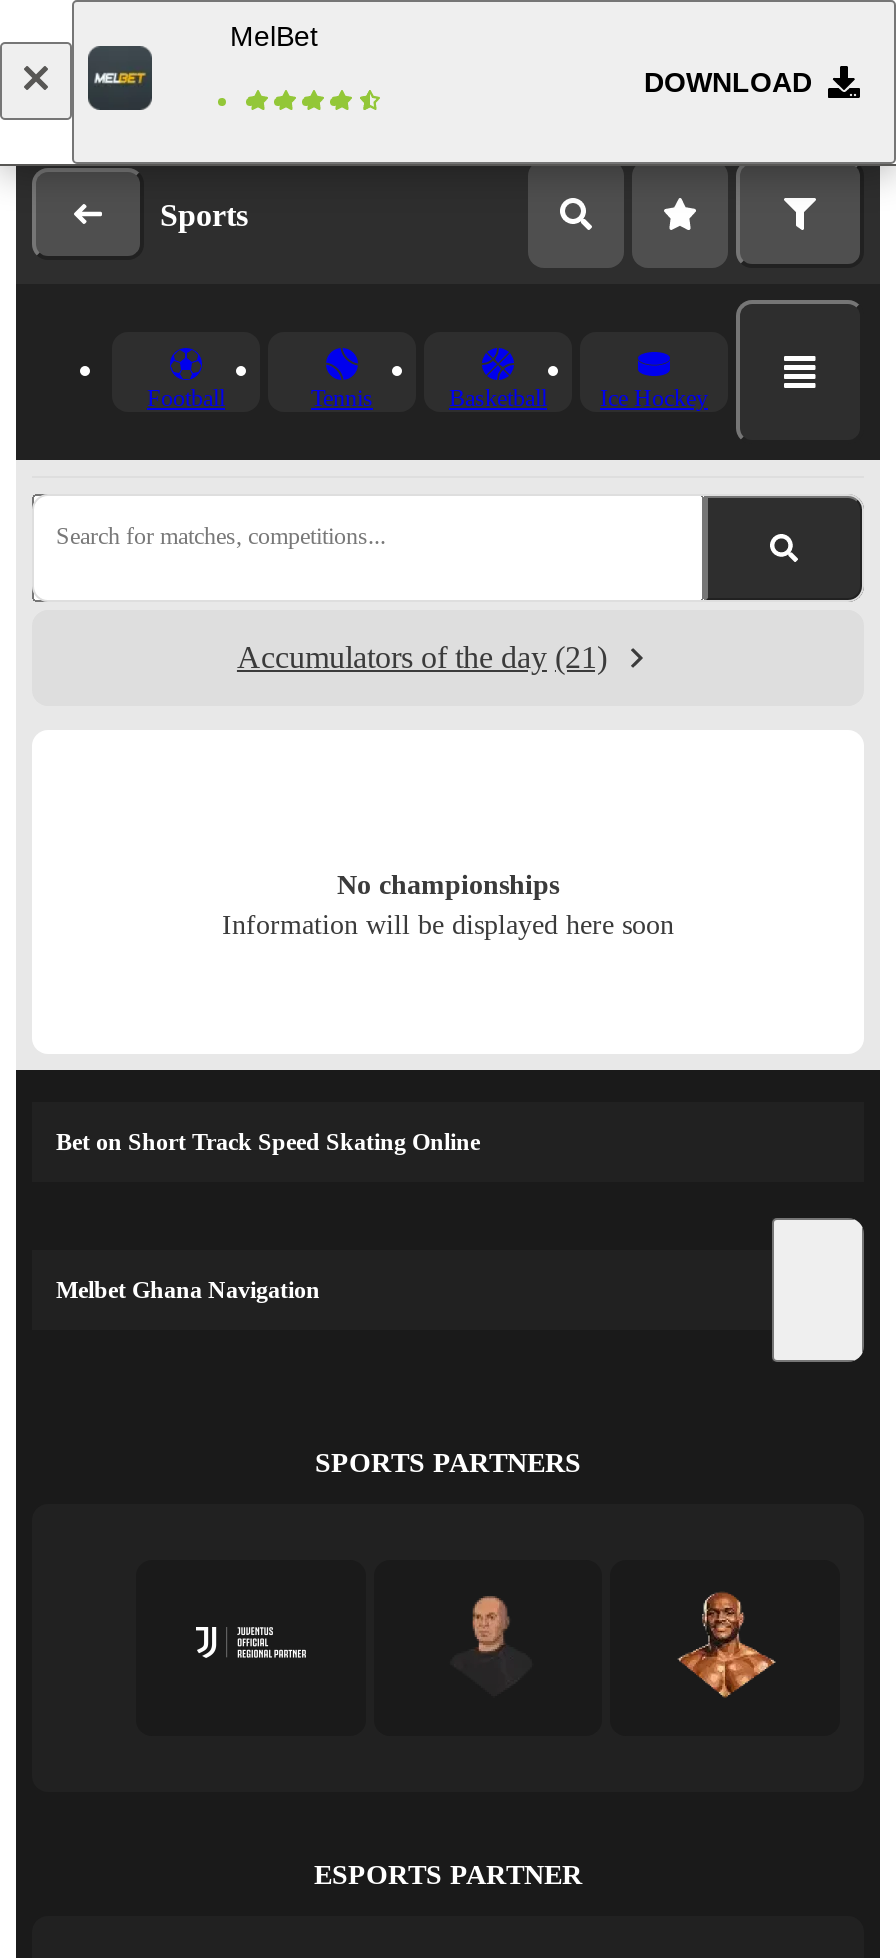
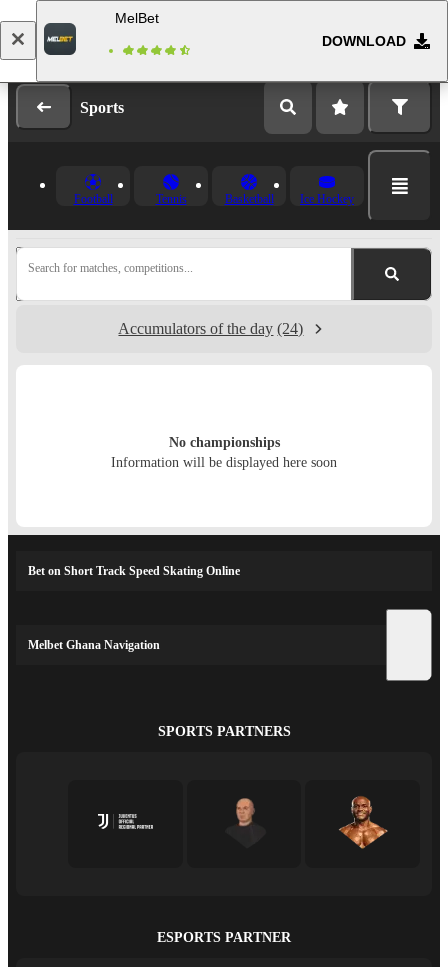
[237,640,607,674] Accumulators of the day (21) -> [118,320,303,337] Accumulators of the day (24)

